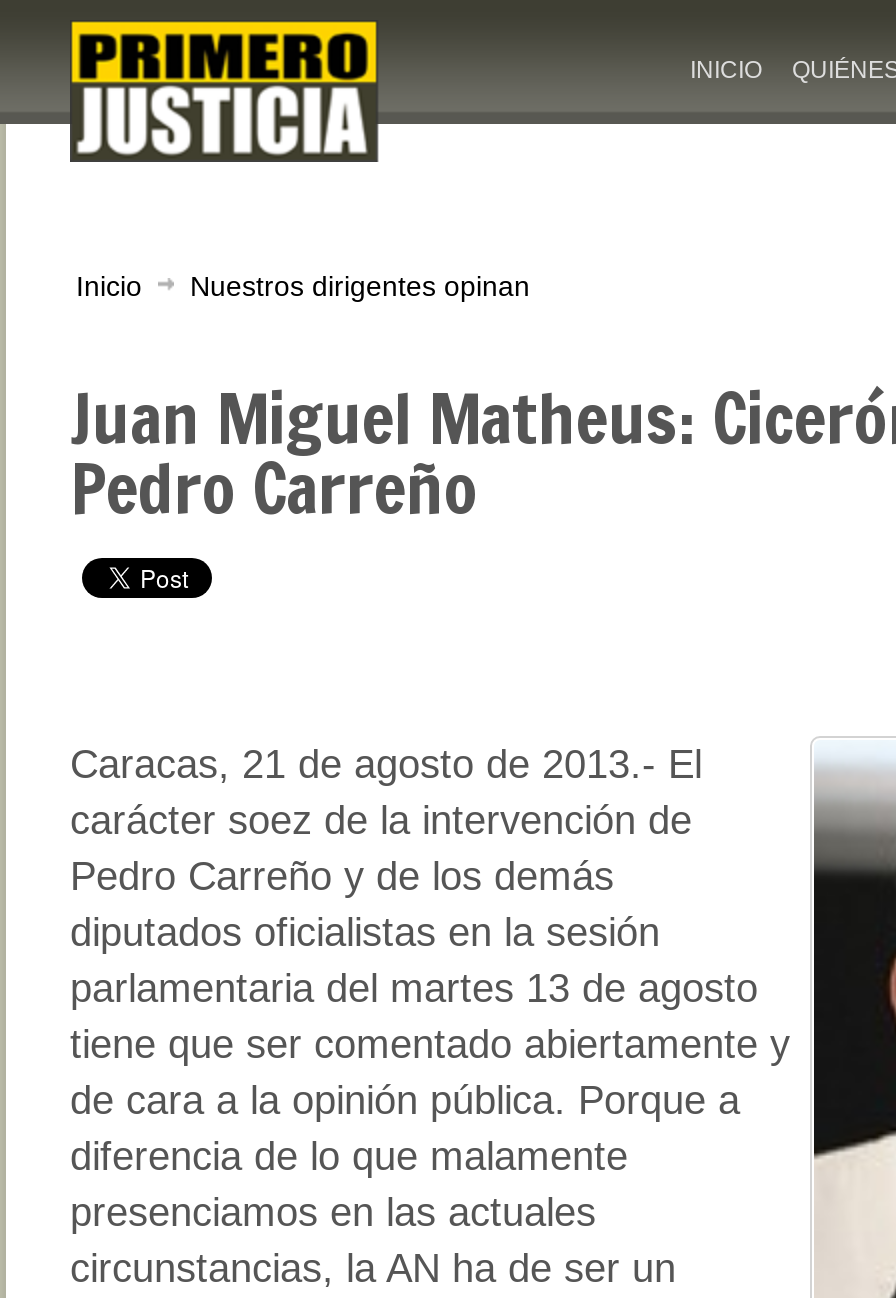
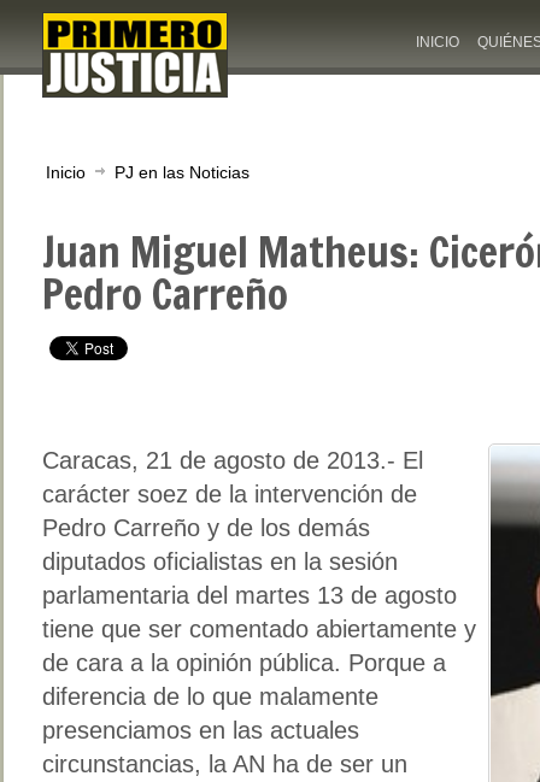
[190,270,530,302] Nuestros dirigentes opinan -> [115,163,250,182] PJ en las Noticias

